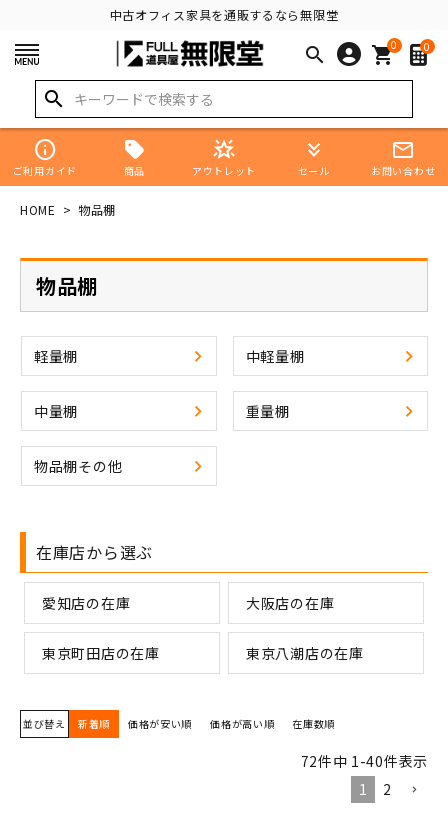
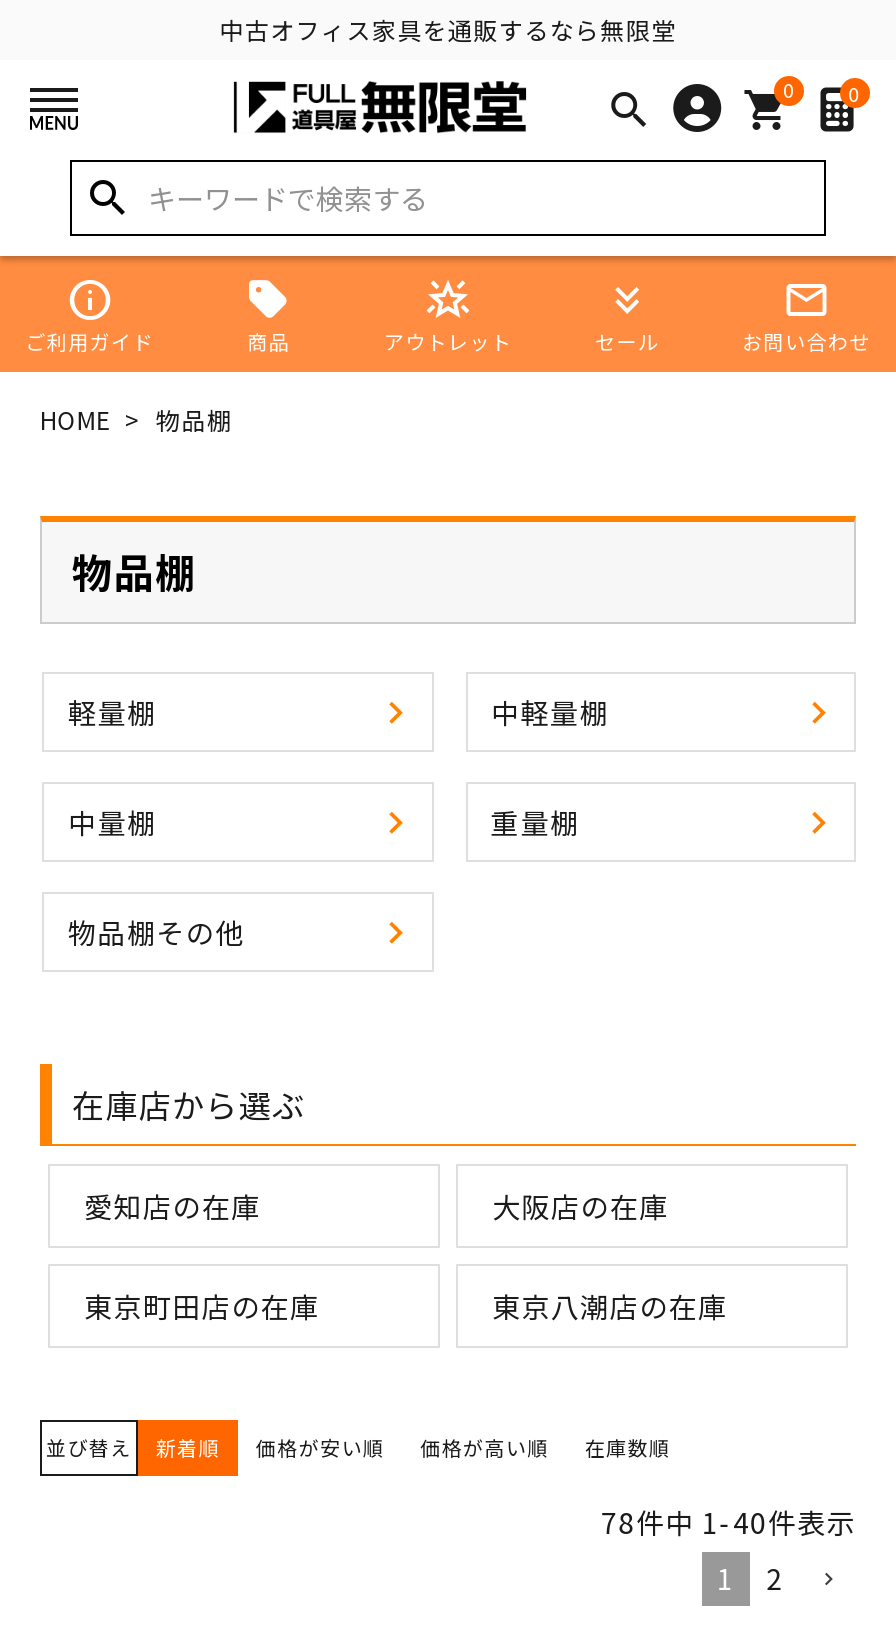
[301,751,428,771] 72件中 1-40件表示 -> [601,1503,856,1543] 78件中 1-40件表示

